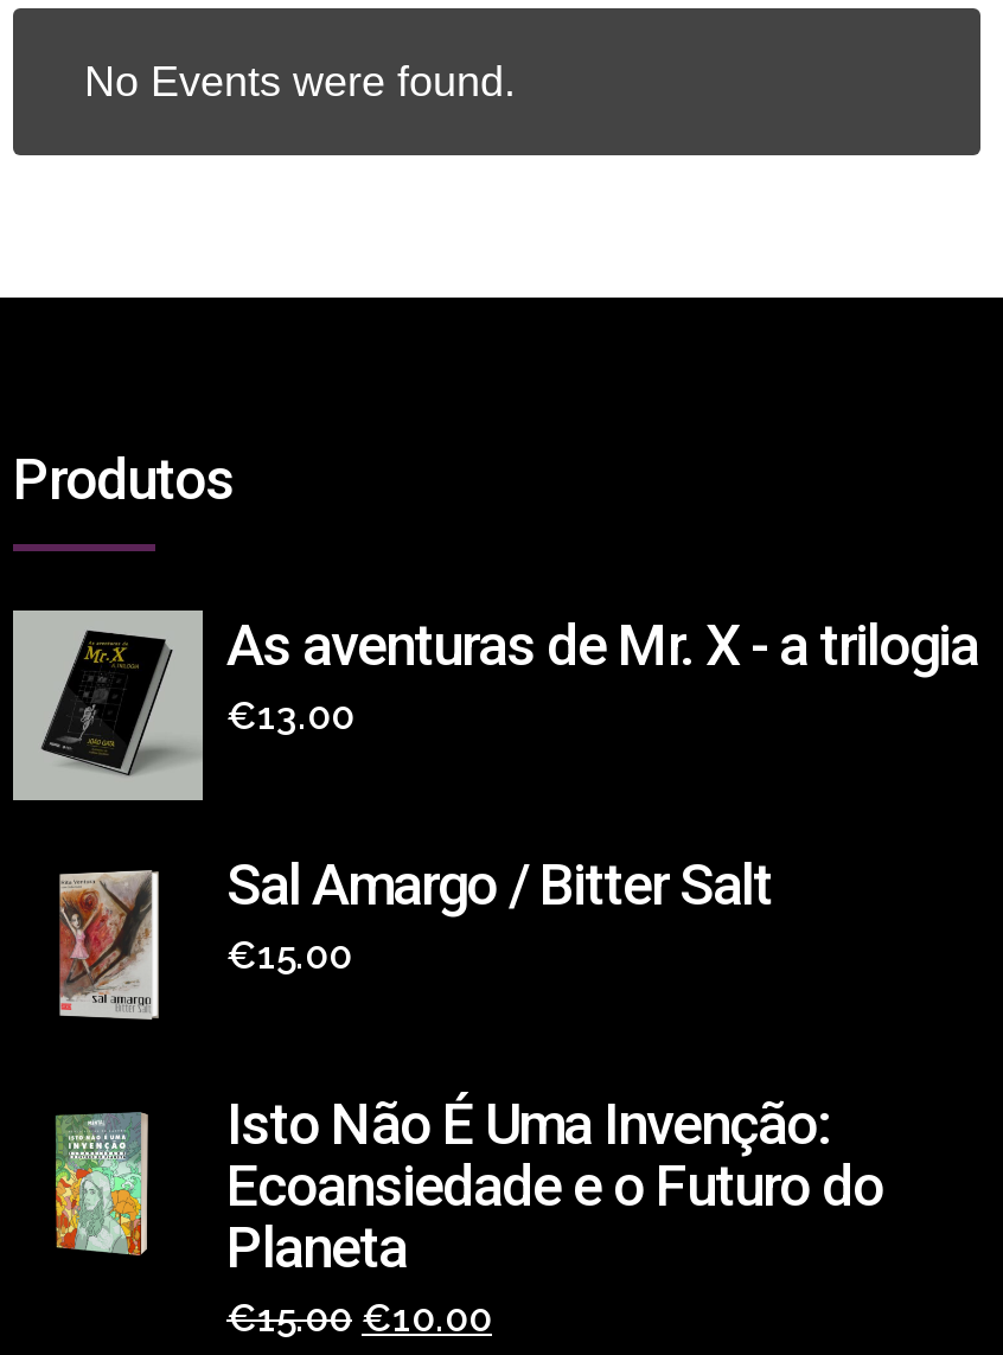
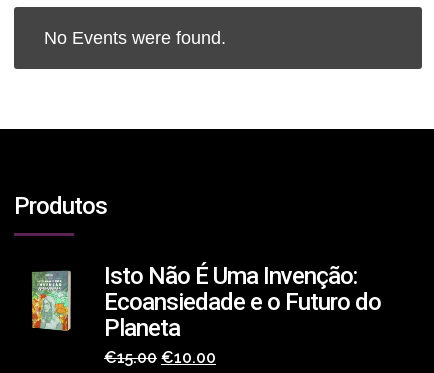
[11,608,978,978] [image] | As aventuras de Mr. X - a trilogia | €13.00 | Sal Amargo / Bitter Salt | €15.00 -> none
[58,869,160,1021] [image] -> none

